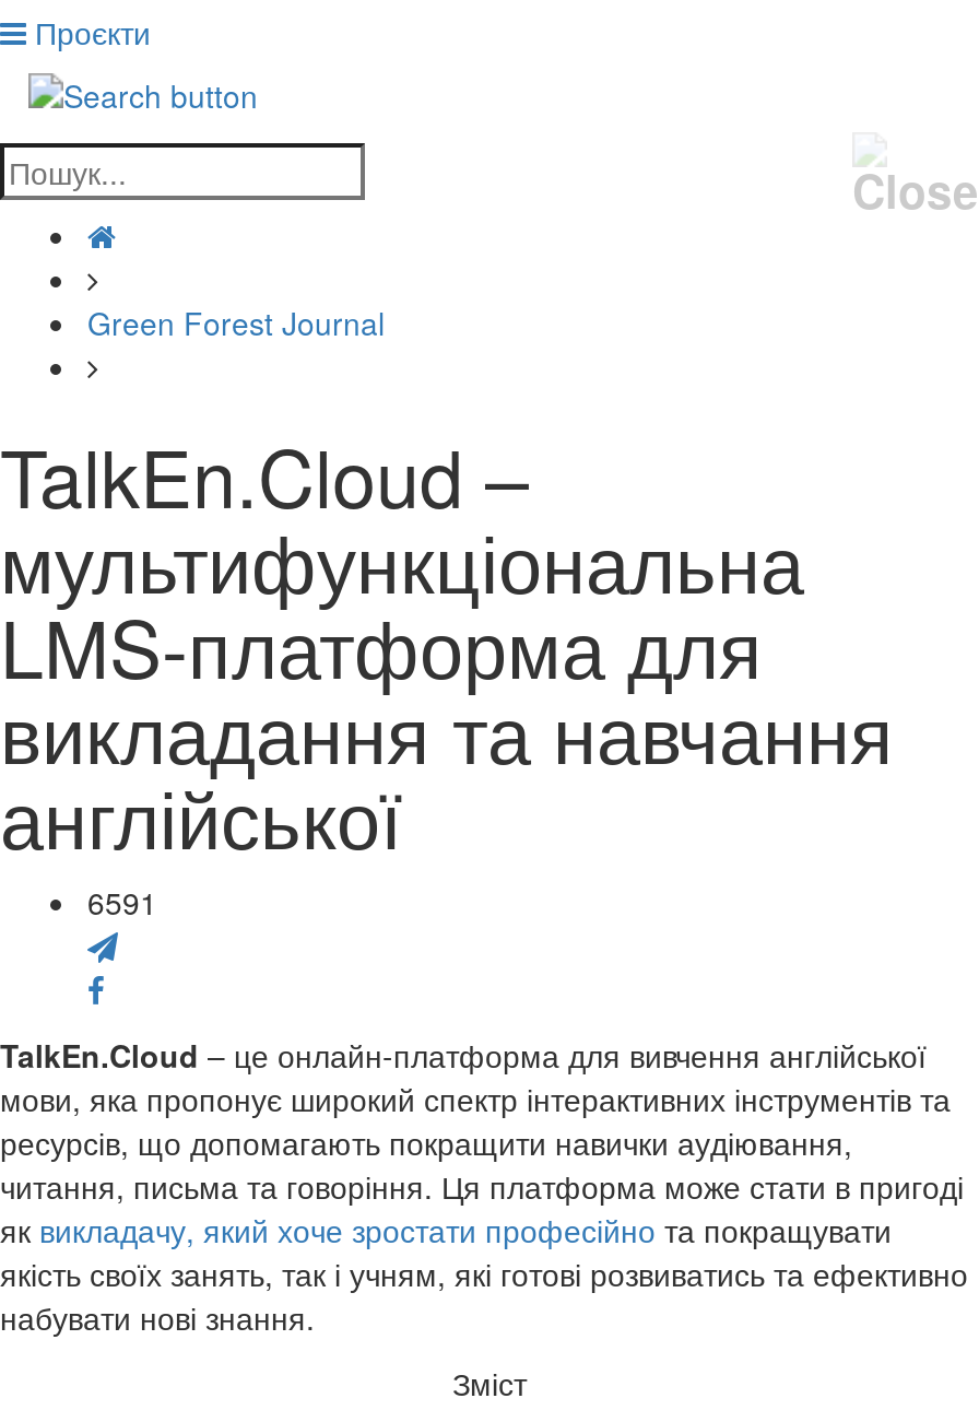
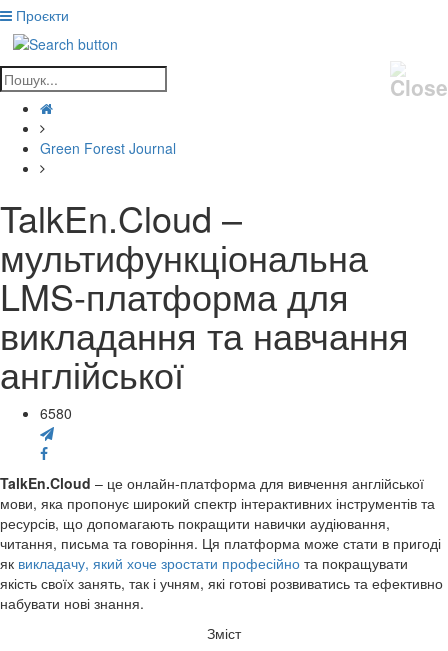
[87,881,157,924] 6591 -> [40,403,72,423] 6580

